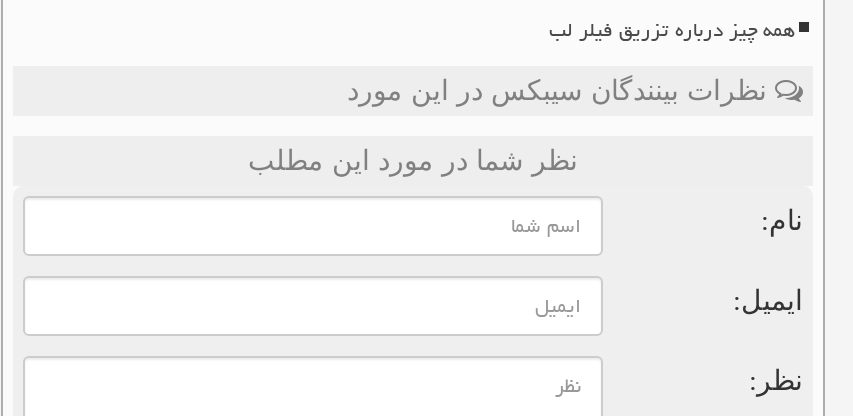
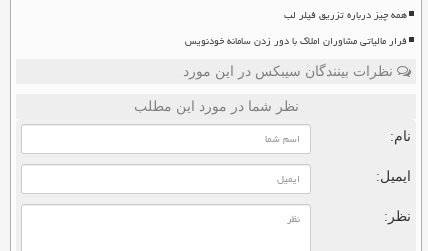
none -> [185,31,407,51] فرار مالیاتی مشاوران املاک با دور زدن سامانه خودنویس

